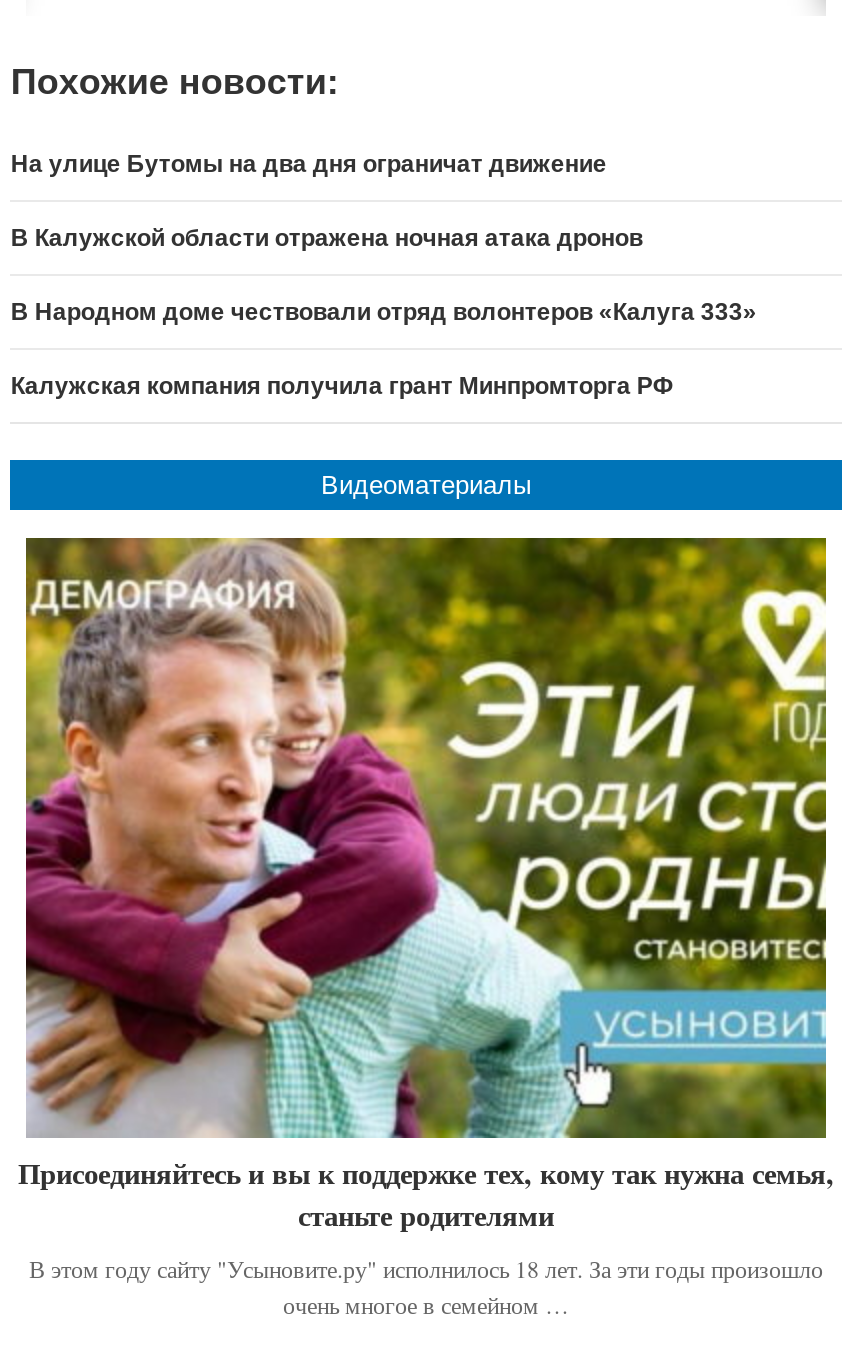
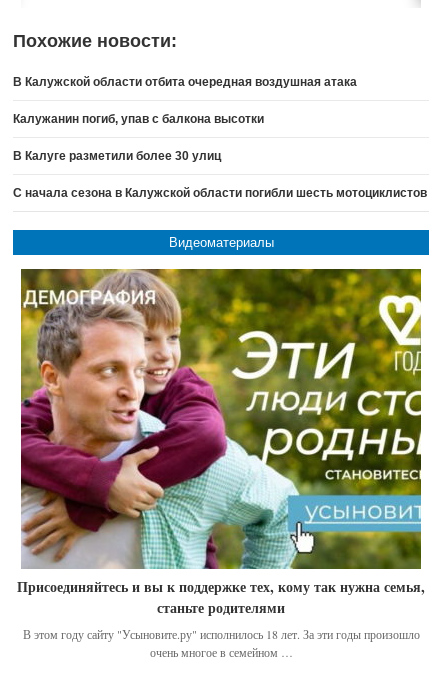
[11,151,607,179] На улице Бутомы на два дня ограничат движение -> [13,75,357,89] В Калужской области отбита очередная воздушная атака
[11,225,643,253] В Калужской области отражена ночная атака дронов -> [13,112,264,126] Калужанин погиб, упав с балкона высотки
[11,299,757,327] В Народном доме чествовали отряд волонтеров «Калуга 333» -> [13,149,221,163] В Калуге разметили более 30 улиц
[11,373,673,401] Калужская компания получила грант Минпромторга РФ -> [13,186,427,200] С начала сезона в Калужской области погибли шесть мотоциклистов

